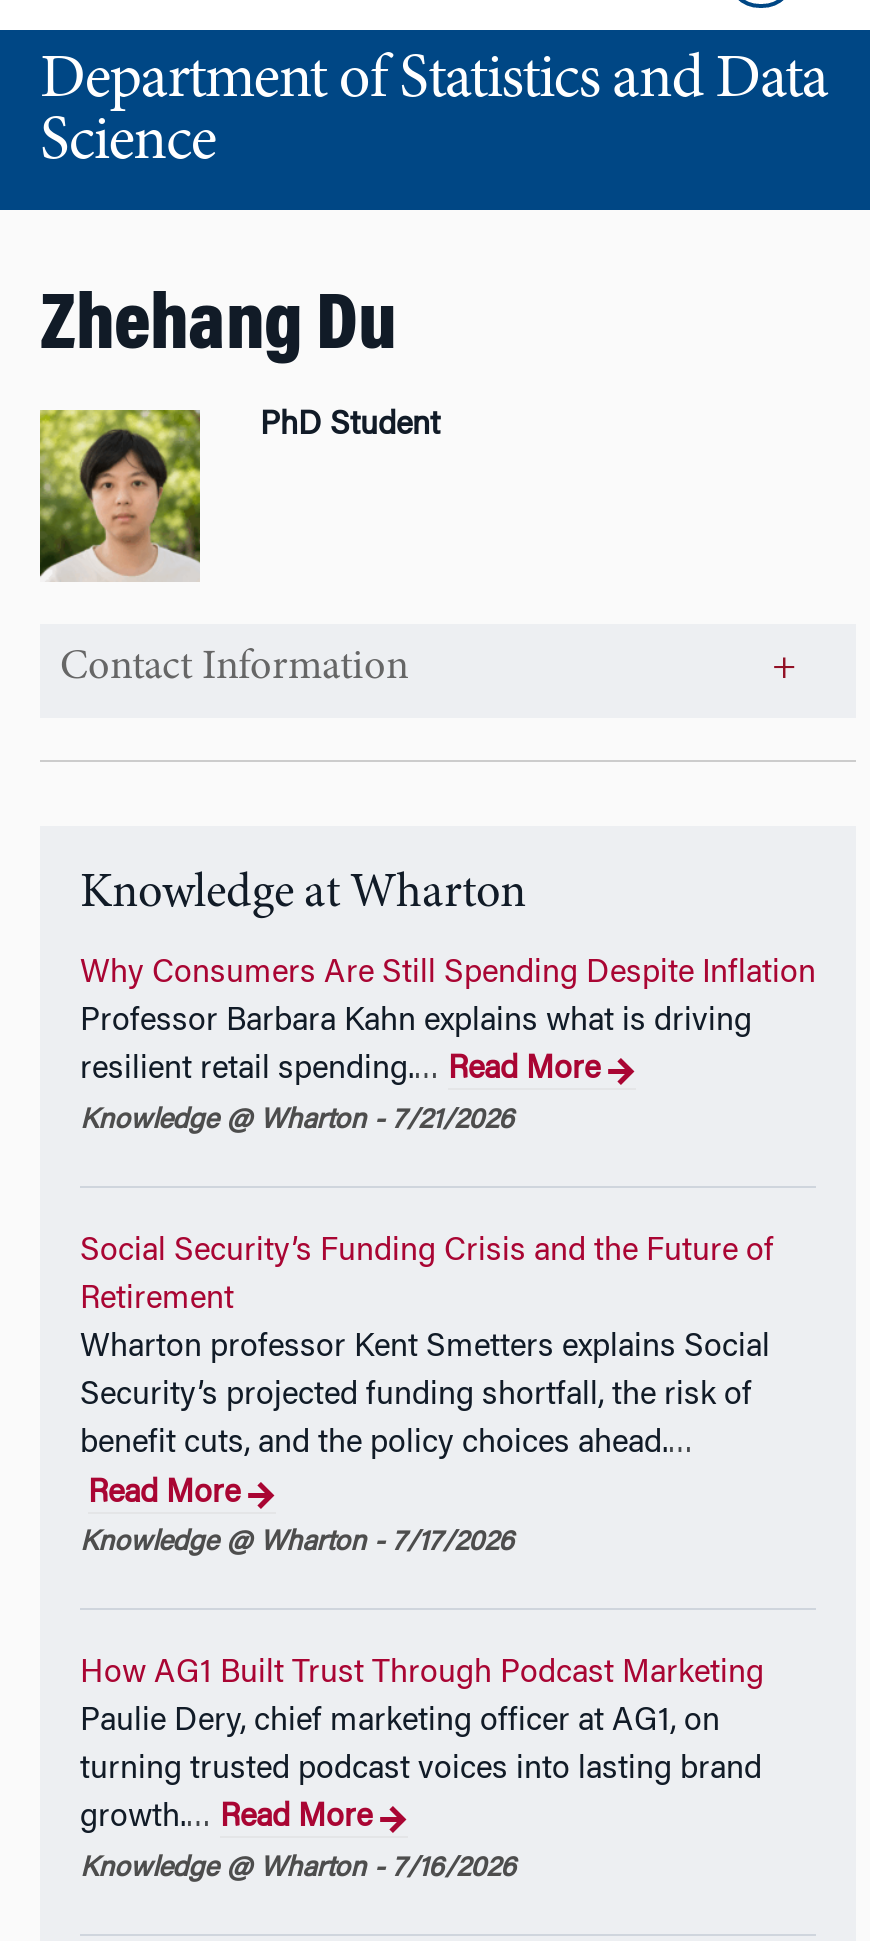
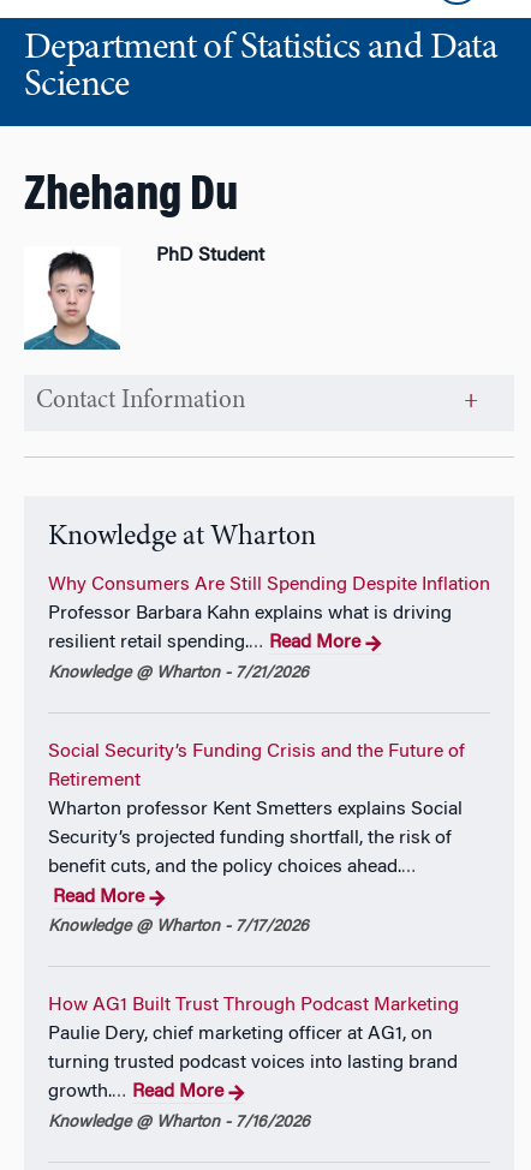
[38,408,202,582] [image] -> [23,246,121,351] [image]

